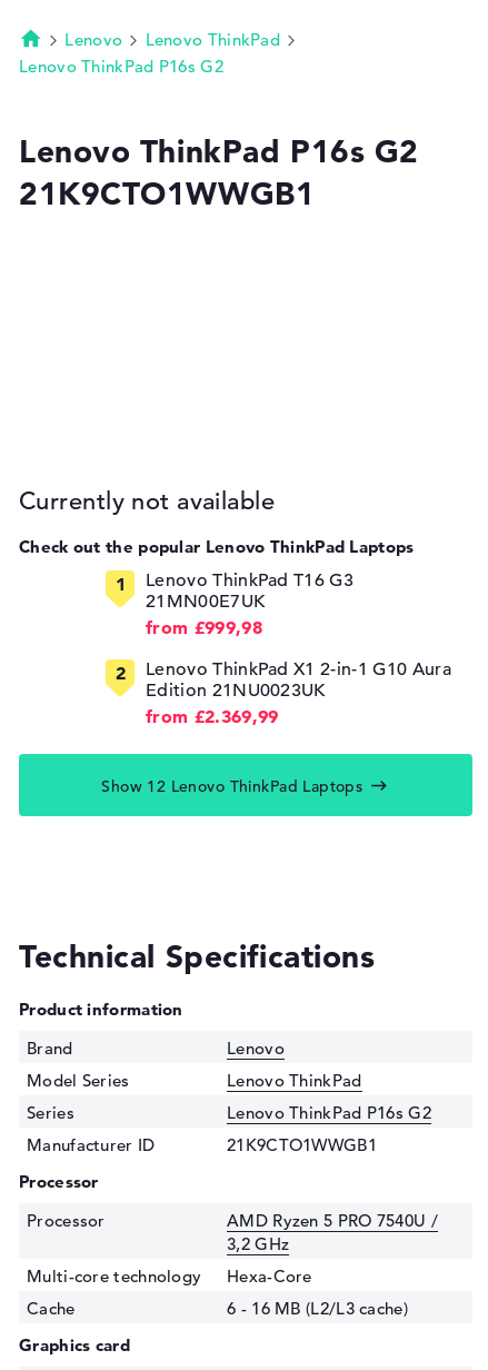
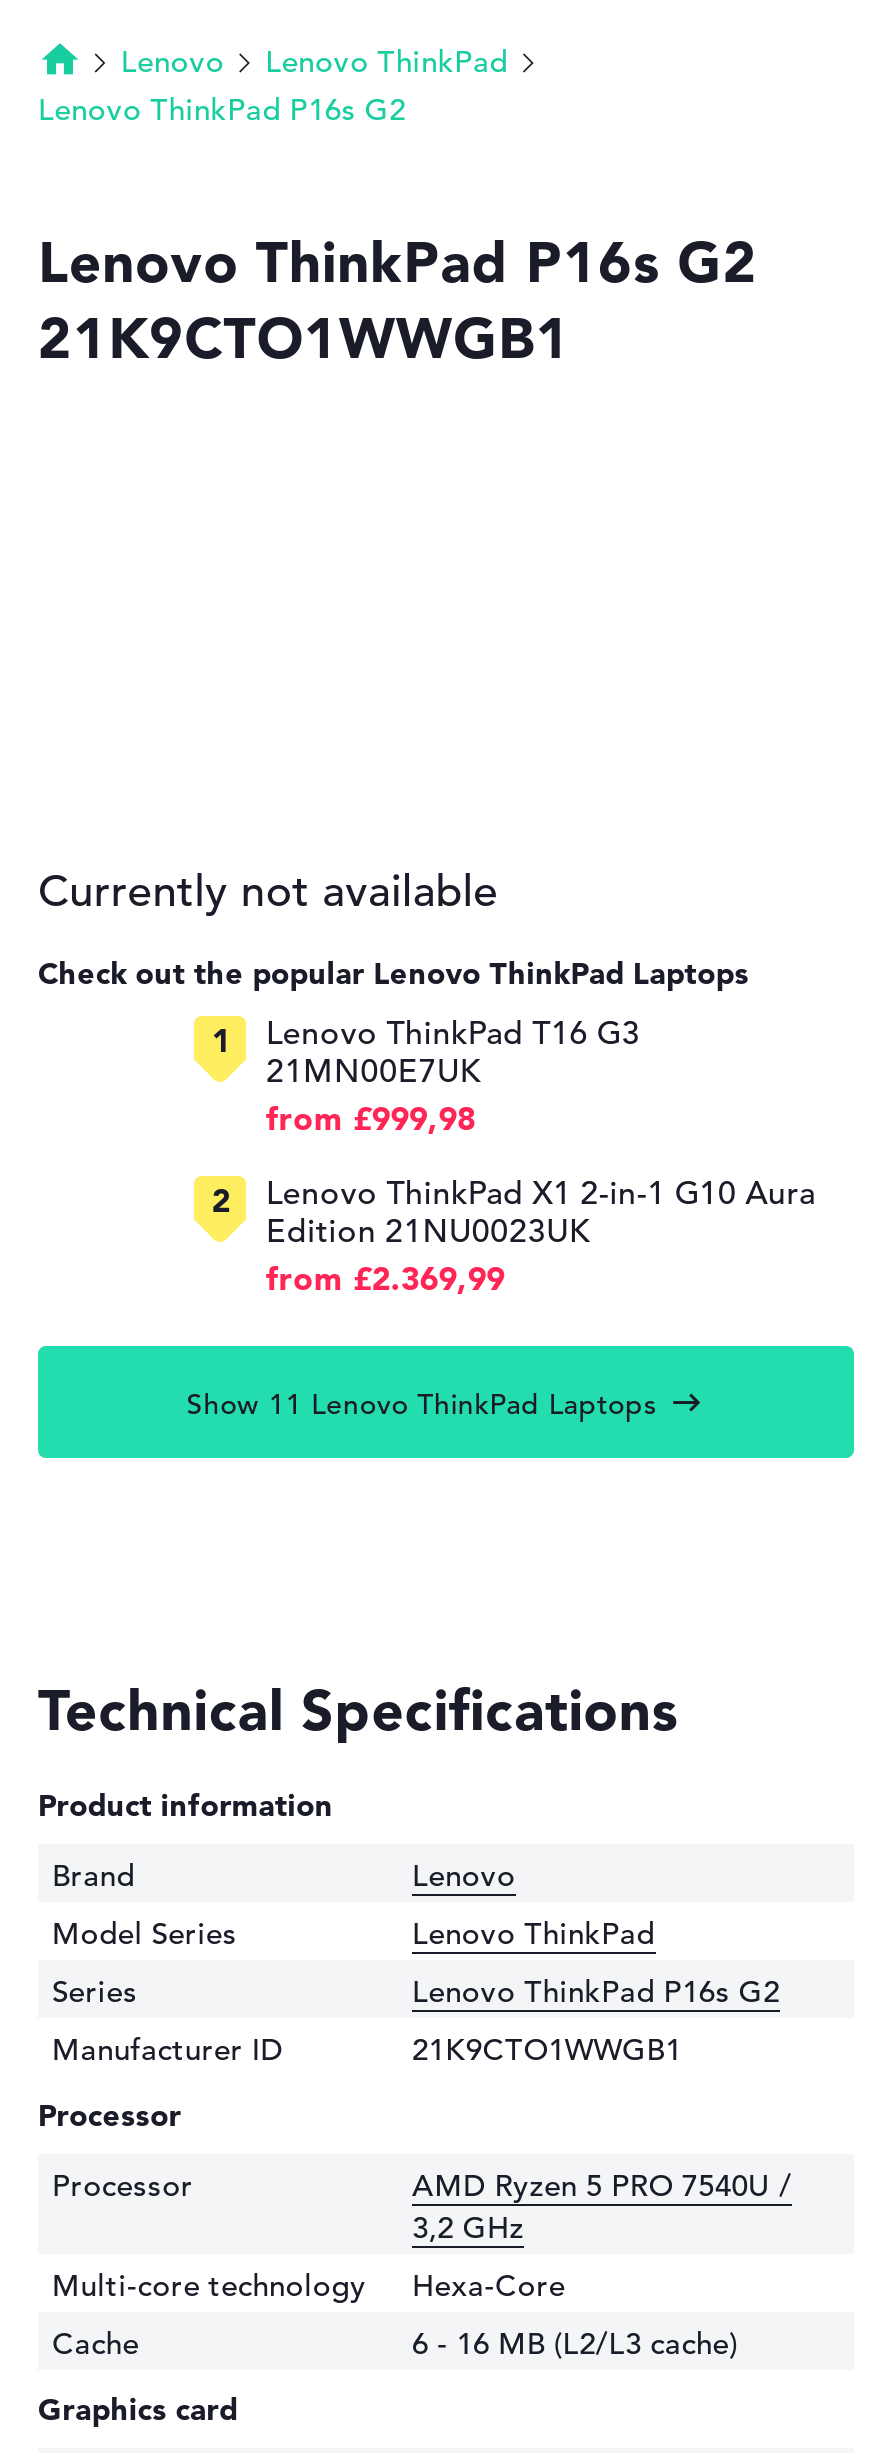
[101,777,363,797] Show 12 Lenovo ThinkPad Laptops -> [187,1387,657,1423] Show 11 Lenovo ThinkPad Laptops

